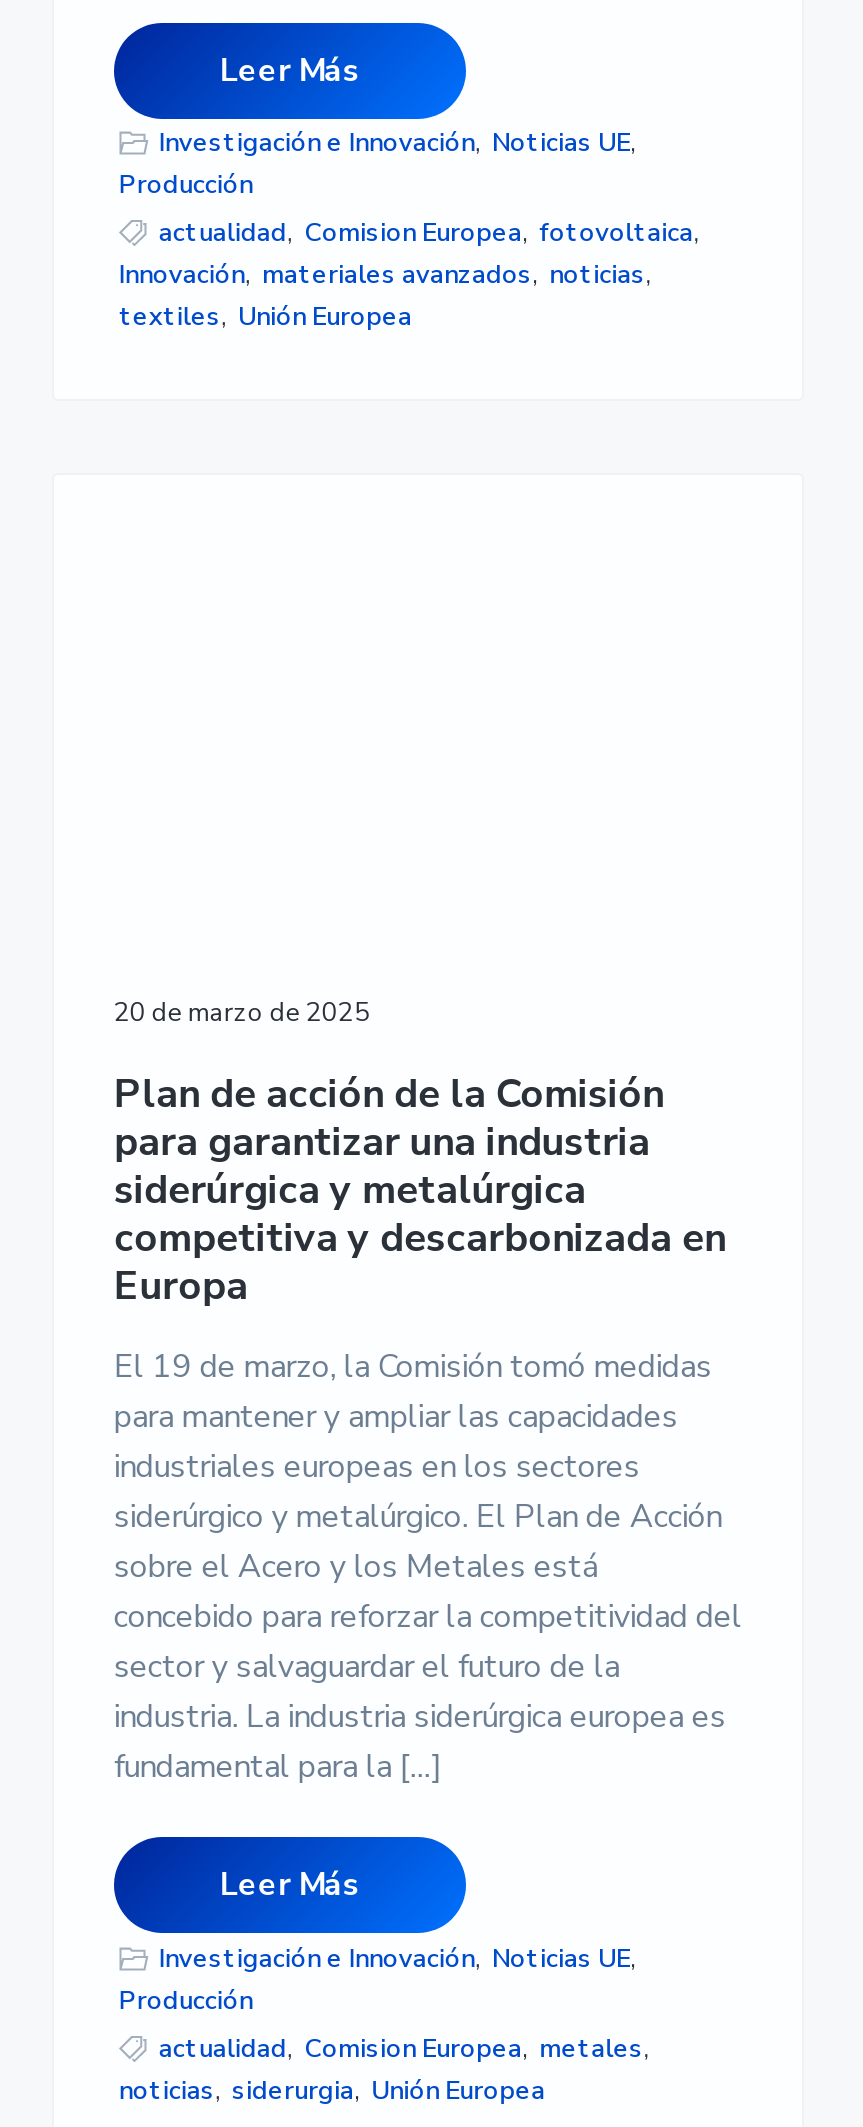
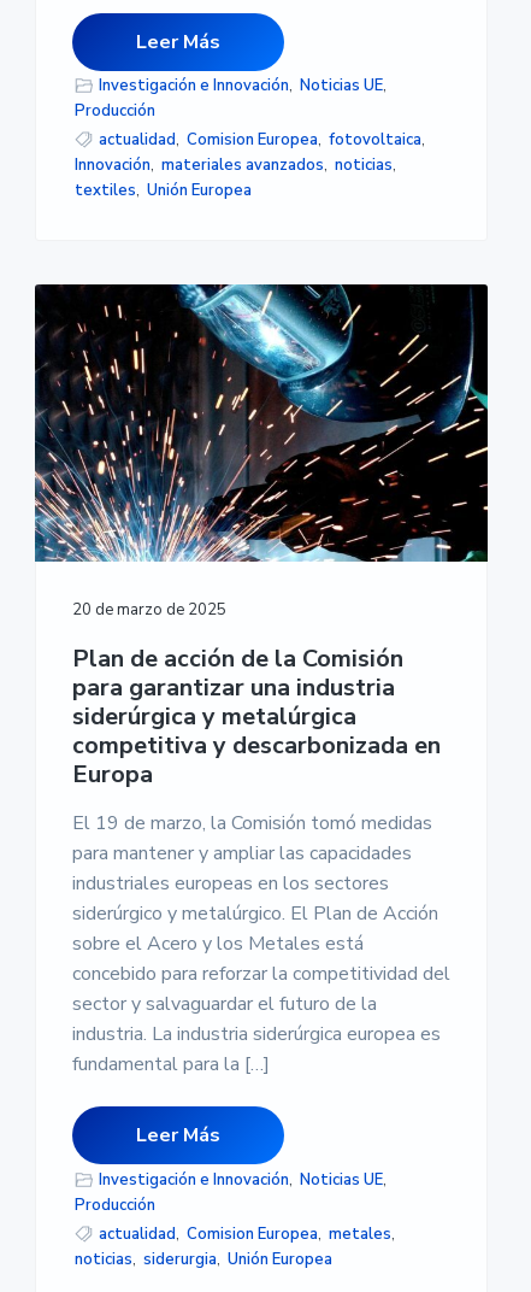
none -> [34,283,489,563] [image]

